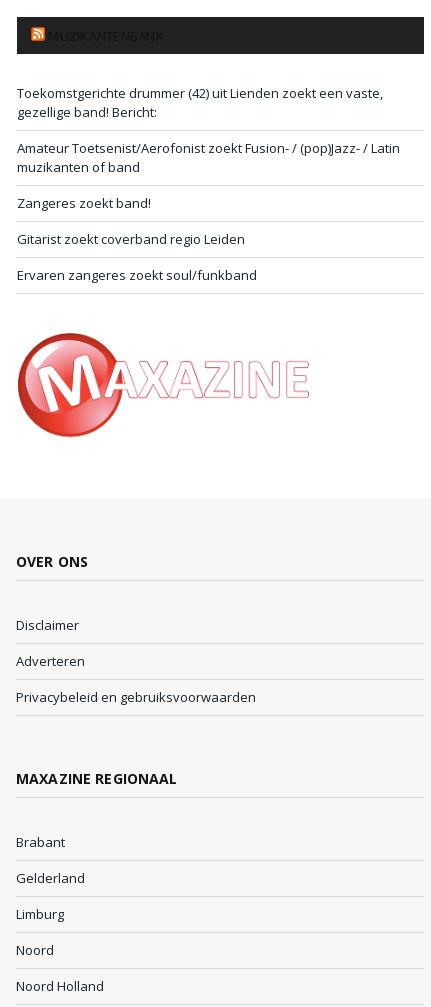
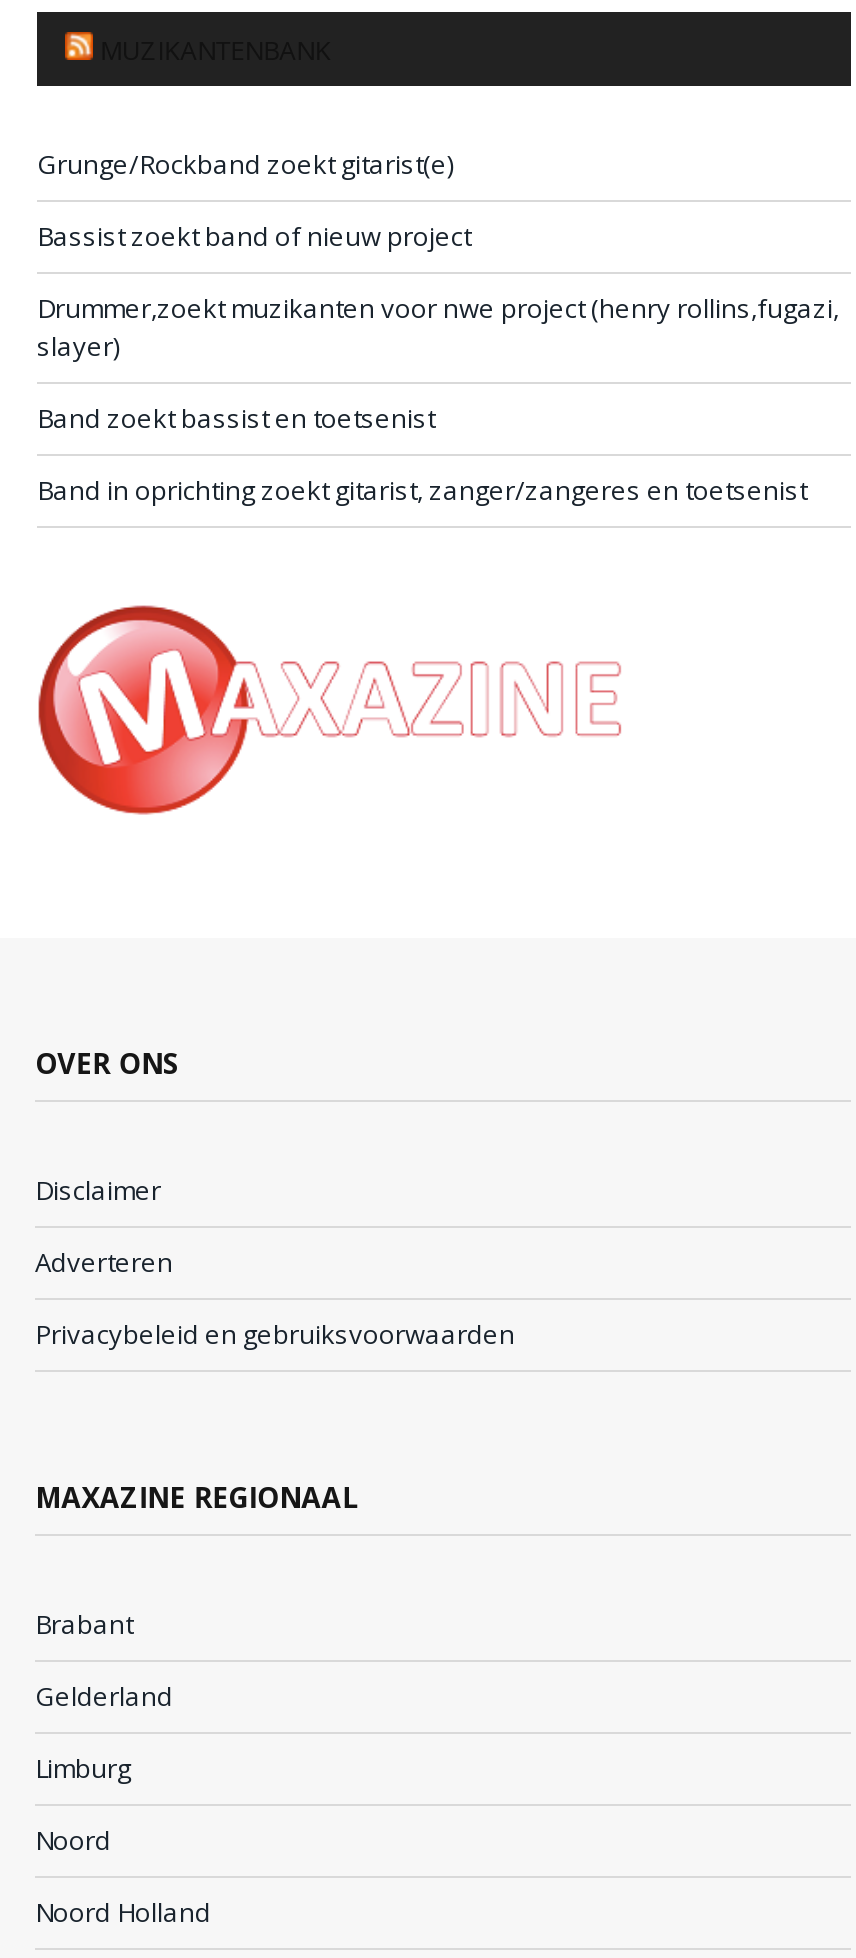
[17,84,383,121] Toekomstgerichte drummer (42) uit Lienden zoekt een vaste, | gezellige band! Bericht: -> [37,146,453,182] Grunge/Rockband zoekt gitarist(e)
[17,139,400,176] Amateur Toetsenist/Aerofonist zoekt Fusion- / (pop)Jazz- / Latin | muzikanten of band -> [37,218,471,254] Bassist zoekt band of nieuw project
[17,194,151,212] Zangeres zoekt band! -> [37,290,839,364] Drummer,zoekt muzikanten voor nwe project (henry rollins,fugazi, | slayer)
[17,230,245,248] Gitarist zoekt coverband regio Leiden -> [37,400,435,436] Band zoekt bassist en toetsenist
[17,266,257,284] Ervaren zangeres zoekt soul/funkband -> [37,472,807,508] Band in oprichting zoekt gitarist, zanger/zangeres en toetsenist

